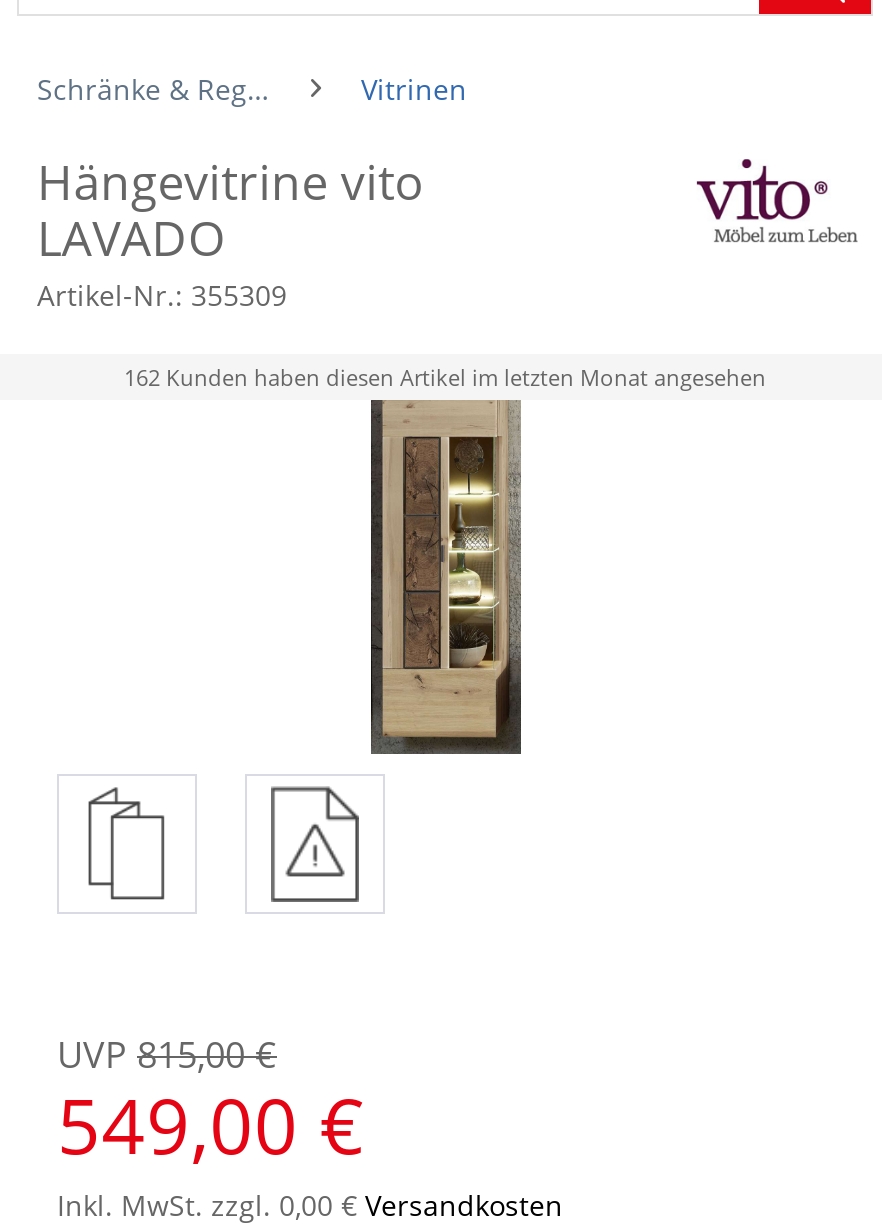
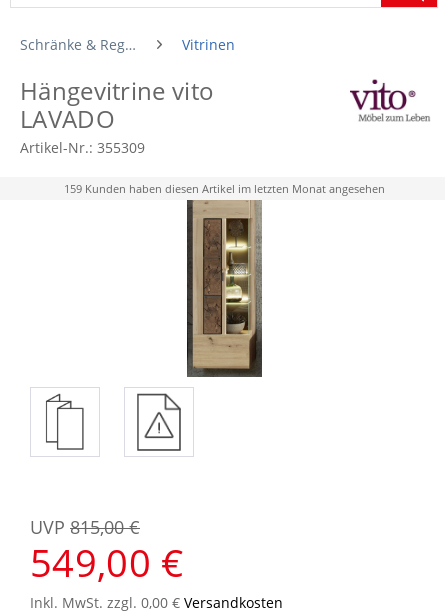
[124,362,766,392] 162 Kunden haben diesen Artikel im letzten Monat angesehen -> [63,181,384,196] 159 Kunden haben diesen Artikel im letzten Monat angesehen

